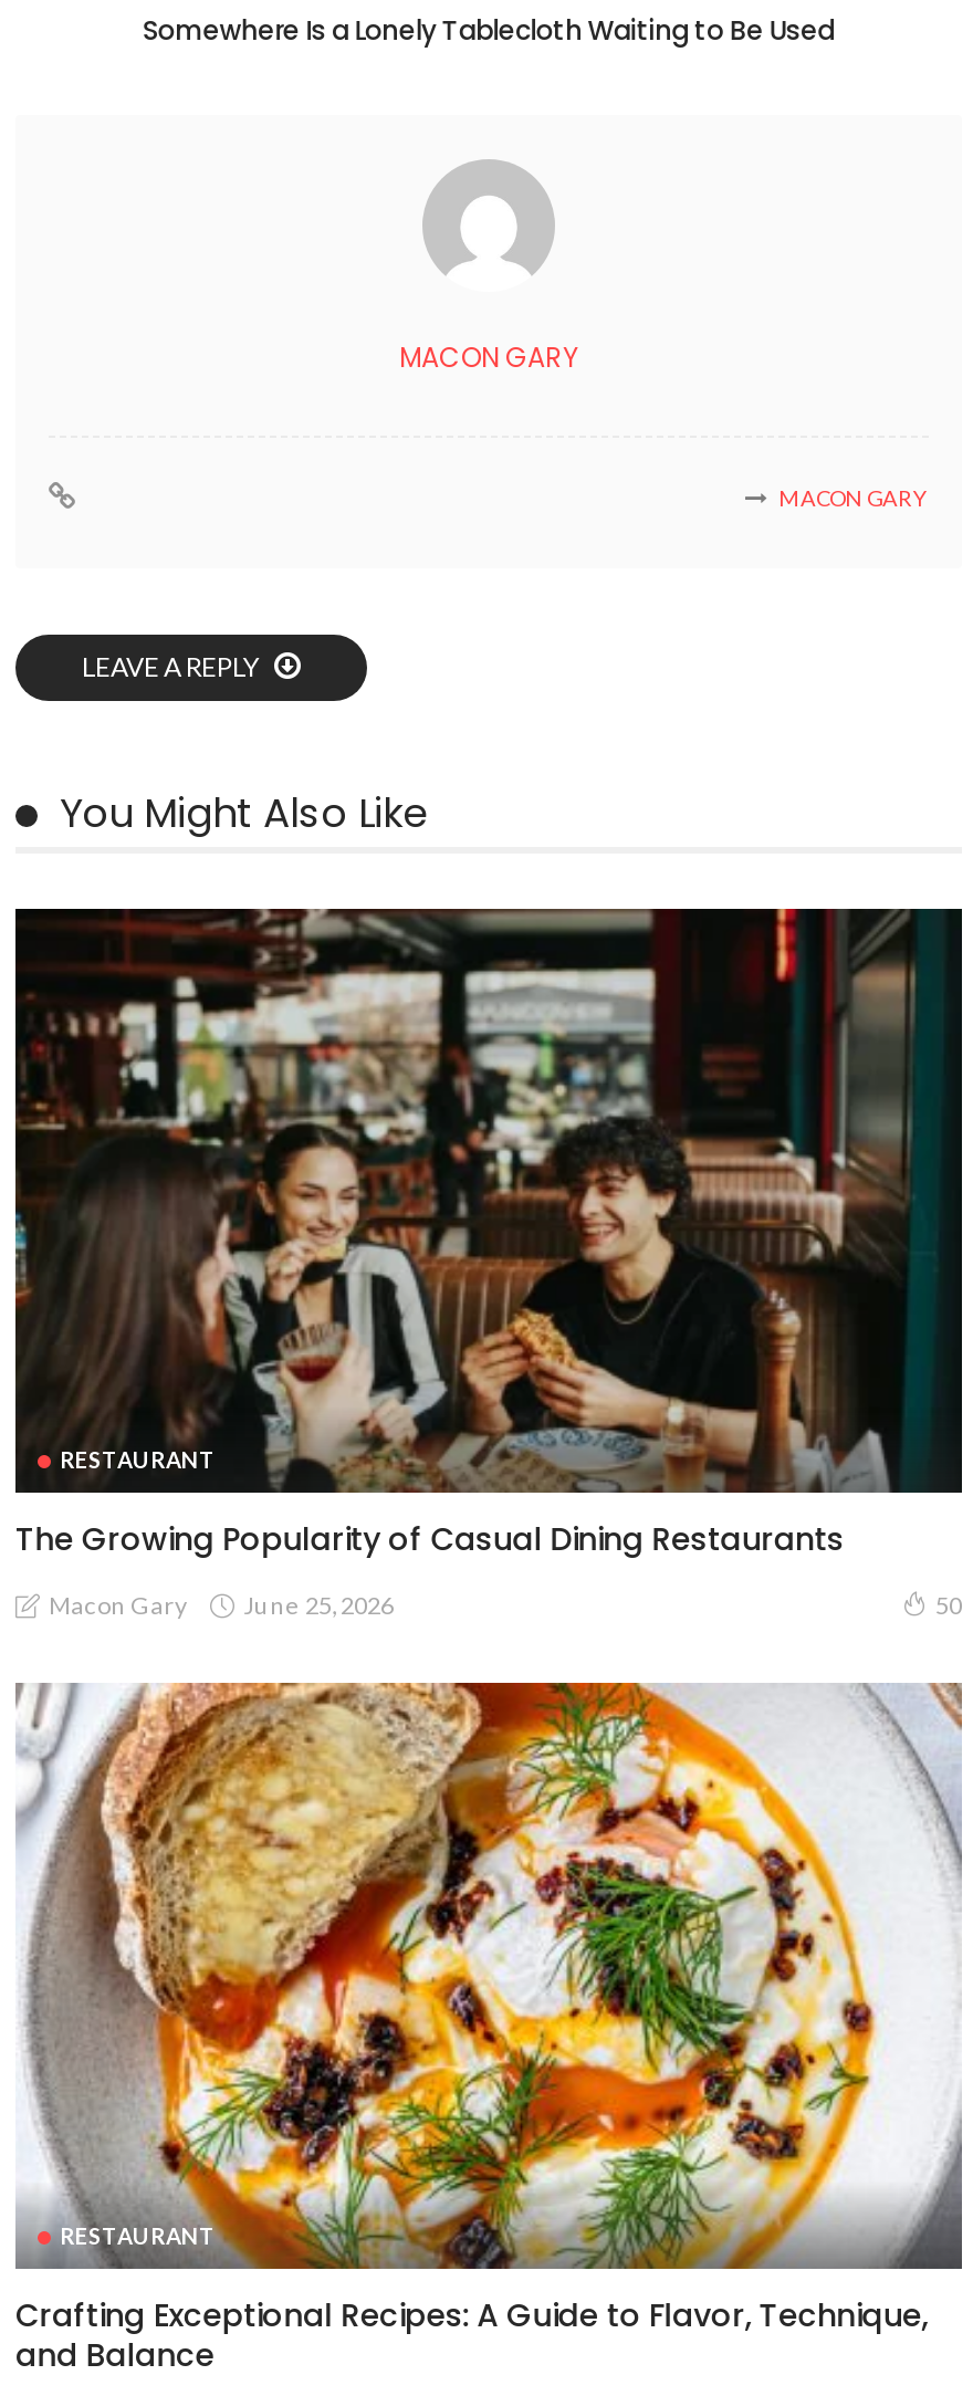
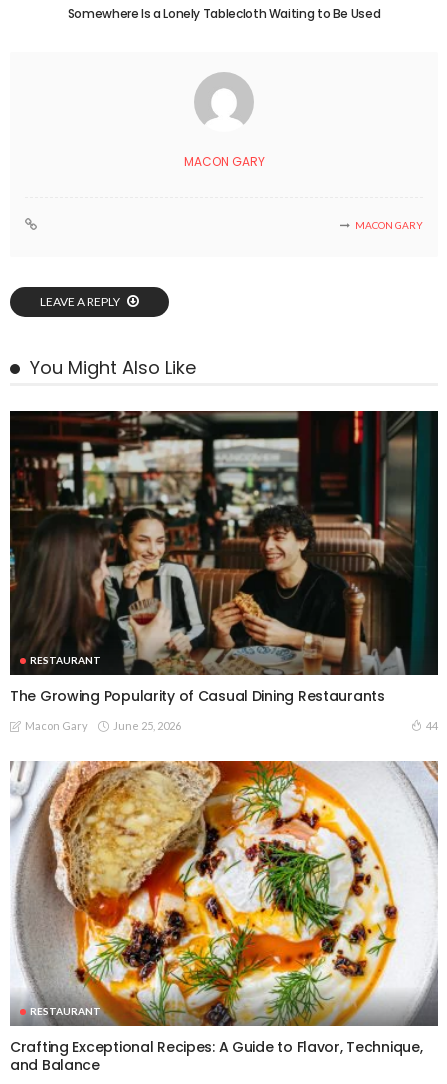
[935,1591,962,1619] 50 -> [426,719,438,732] 44

